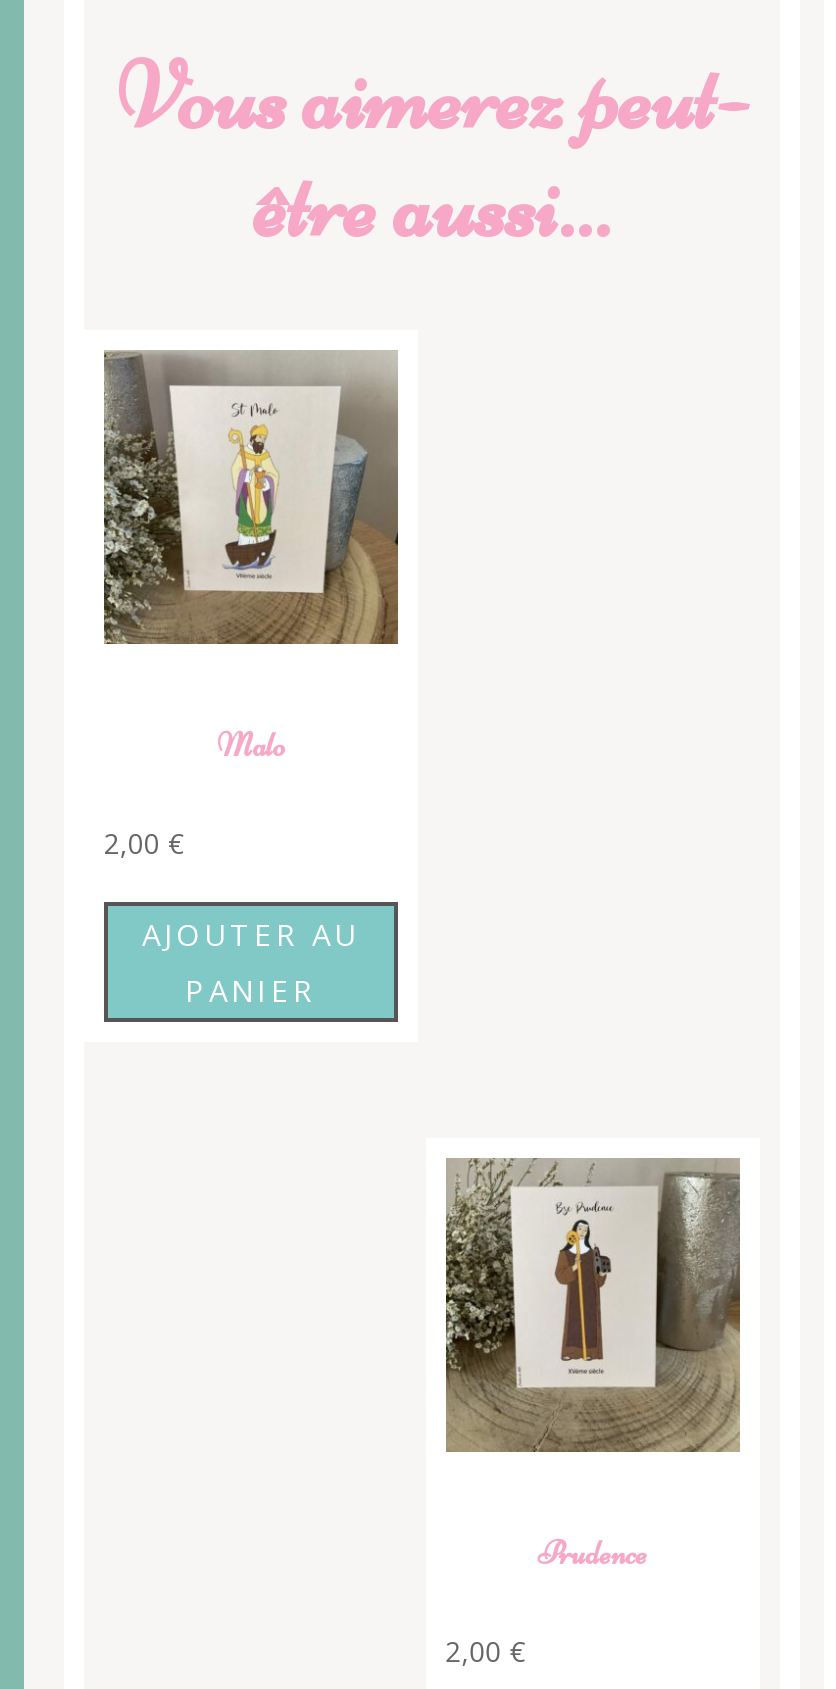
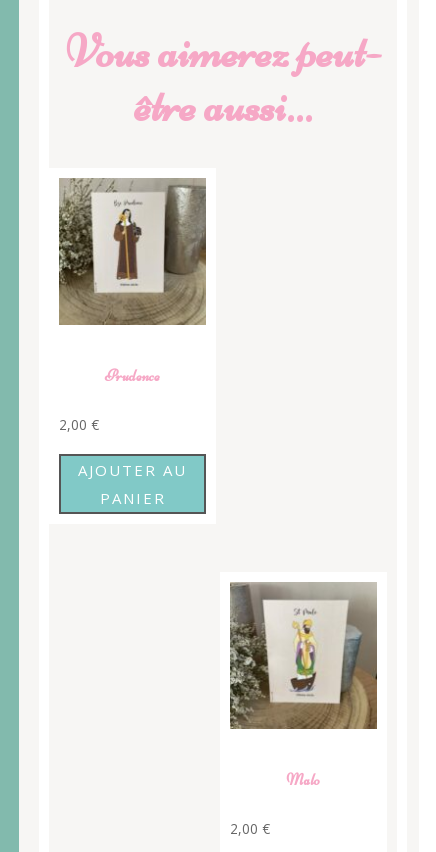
moved [102,354,400,644] -> [229,584,378,729]: [image]
moved [217,726,285,766] -> [286,770,320,790]: Malo
moved [444,1160,740,1574] -> [58,179,206,386]: [image] | Prudence

